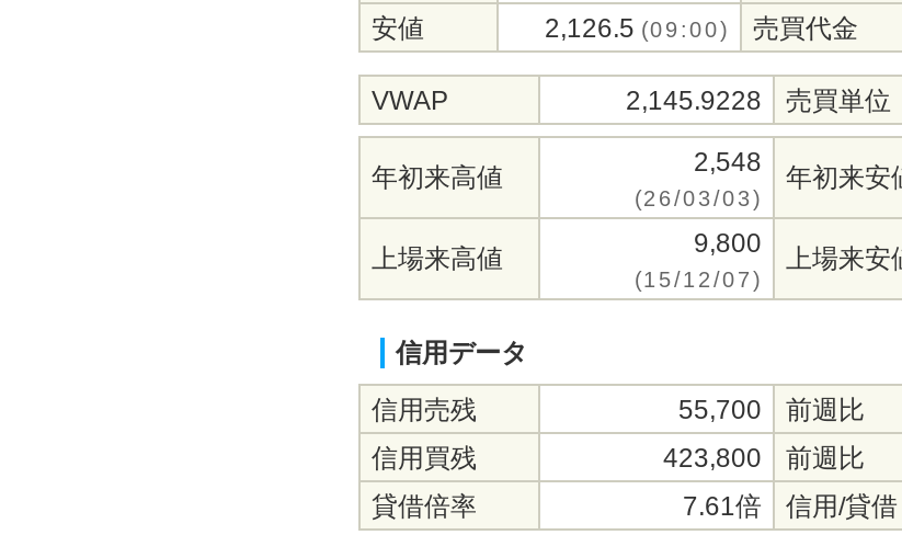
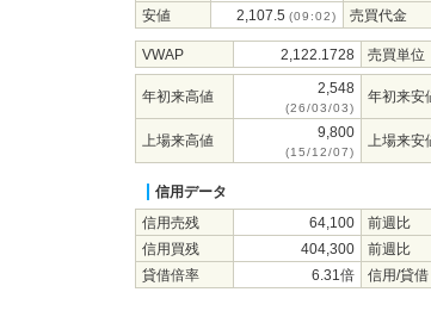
[545,13,858,44] 2,126.5 (09:00) 売買代金 -> [236,7,407,24] 2,107.5 (09:02) 売買代金
[626,86,891,116] 2,145.9228 売買単位 -> [281,46,425,63] 2,122.1728 売買単位
[678,395,865,425] 55,700 前週比 -> [309,215,411,231] 64,100 前週比
[663,443,865,474] 423,800 前週比 -> [301,241,411,257] 404,300 前週比
[683,491,898,522] 7.61倍 信用/貸借 -> [312,267,429,284] 6.31倍 信用/貸借

